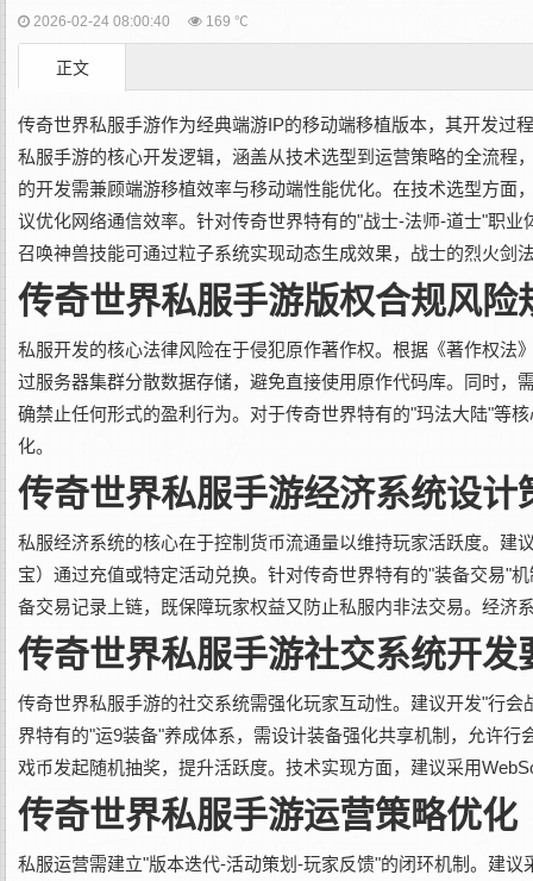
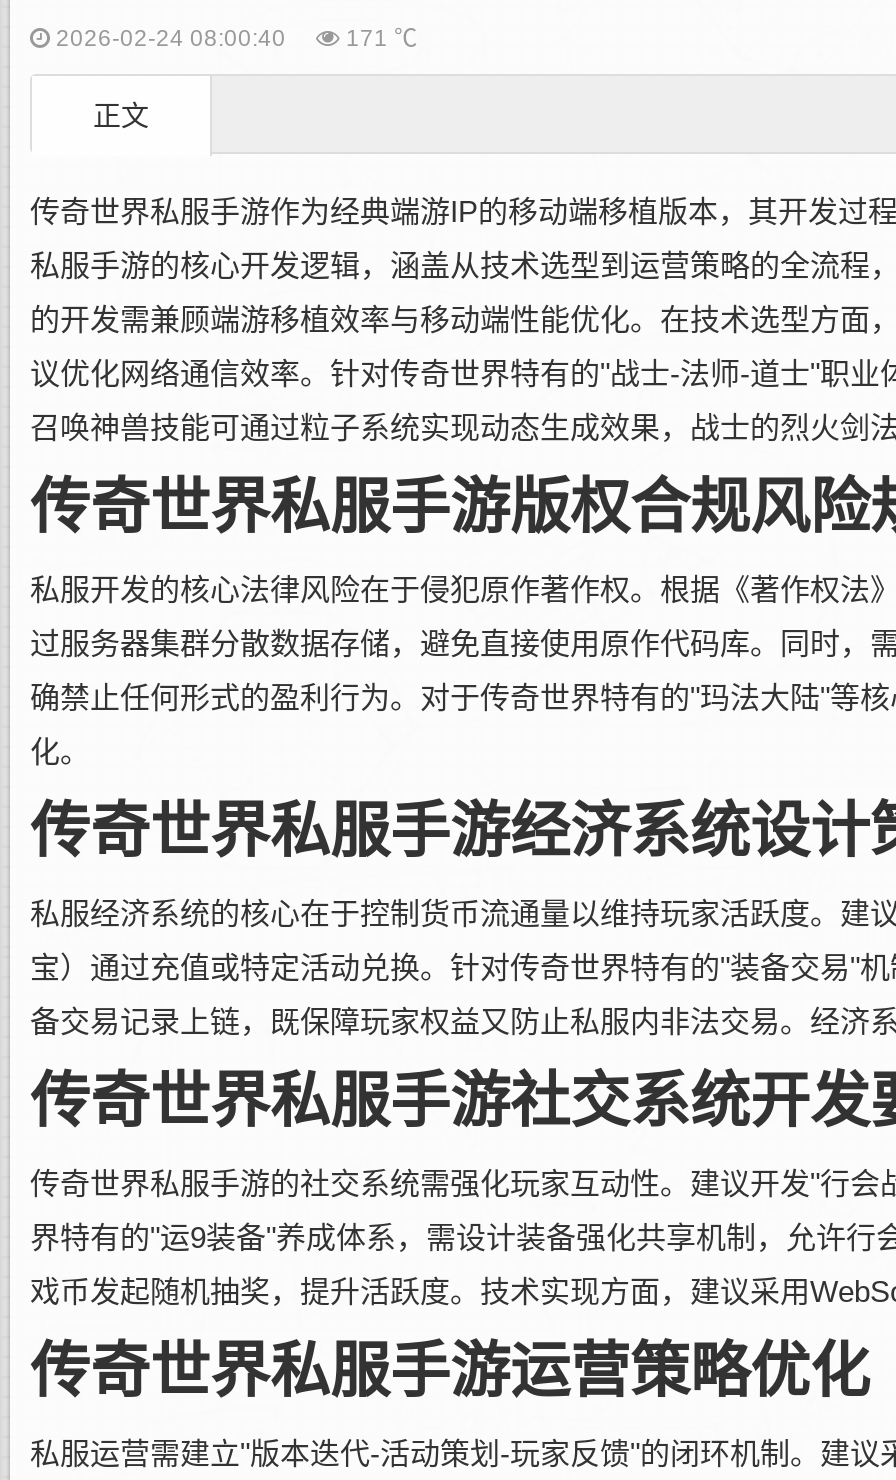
[202,13,249,29] 169 ℃ -> [340,24,418,50] 171 ℃

